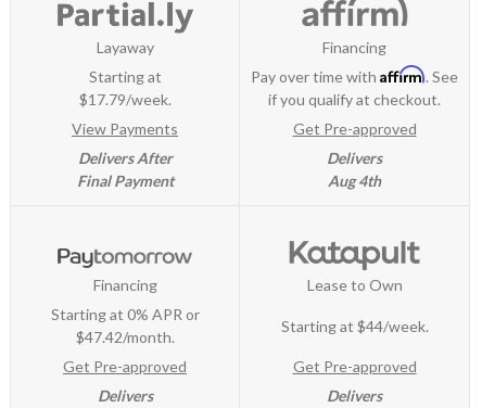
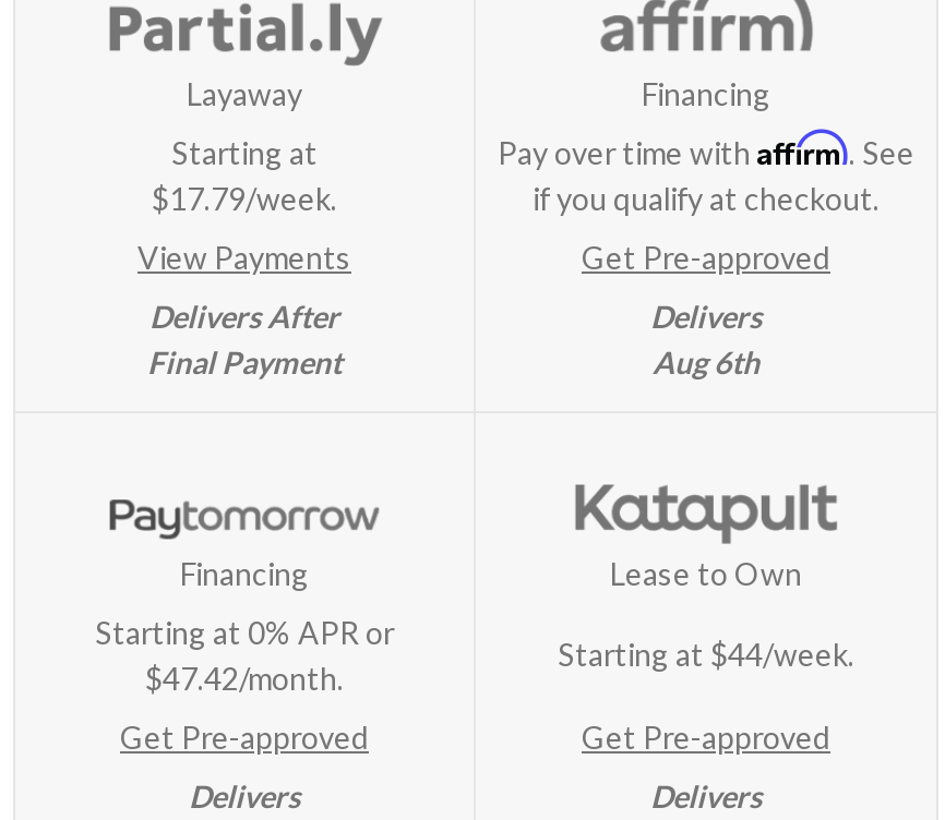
[328,171,381,190] Aug 4th -> [653,345,759,382] Aug 6th

